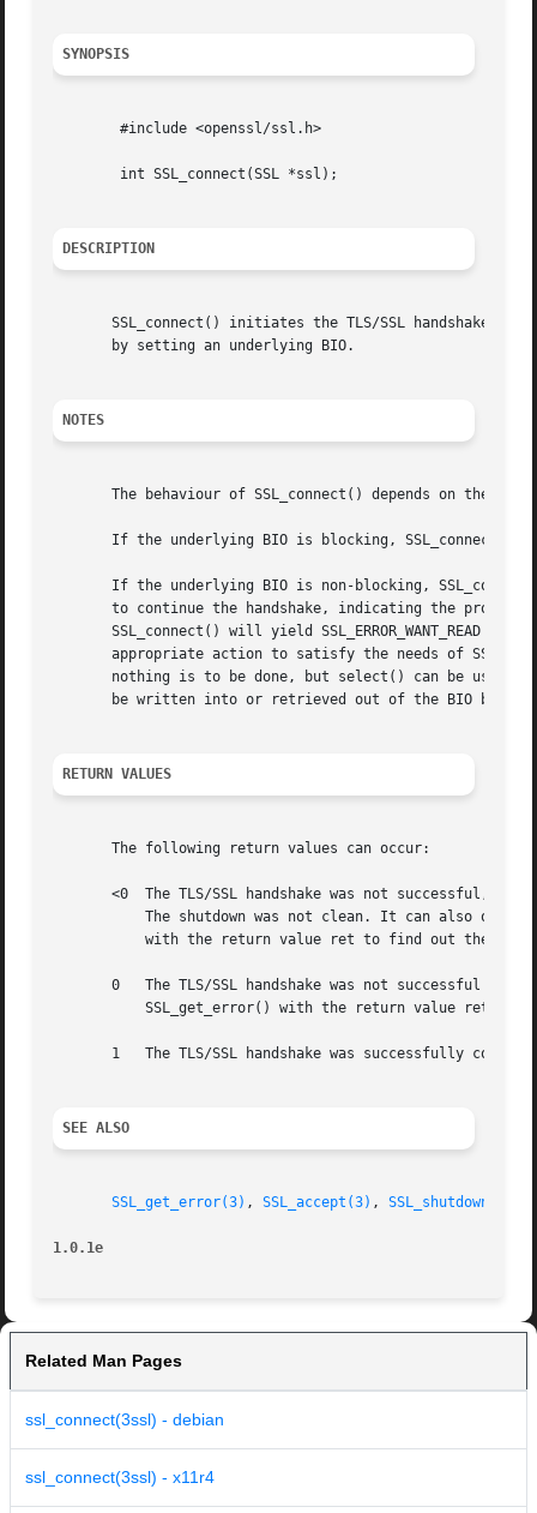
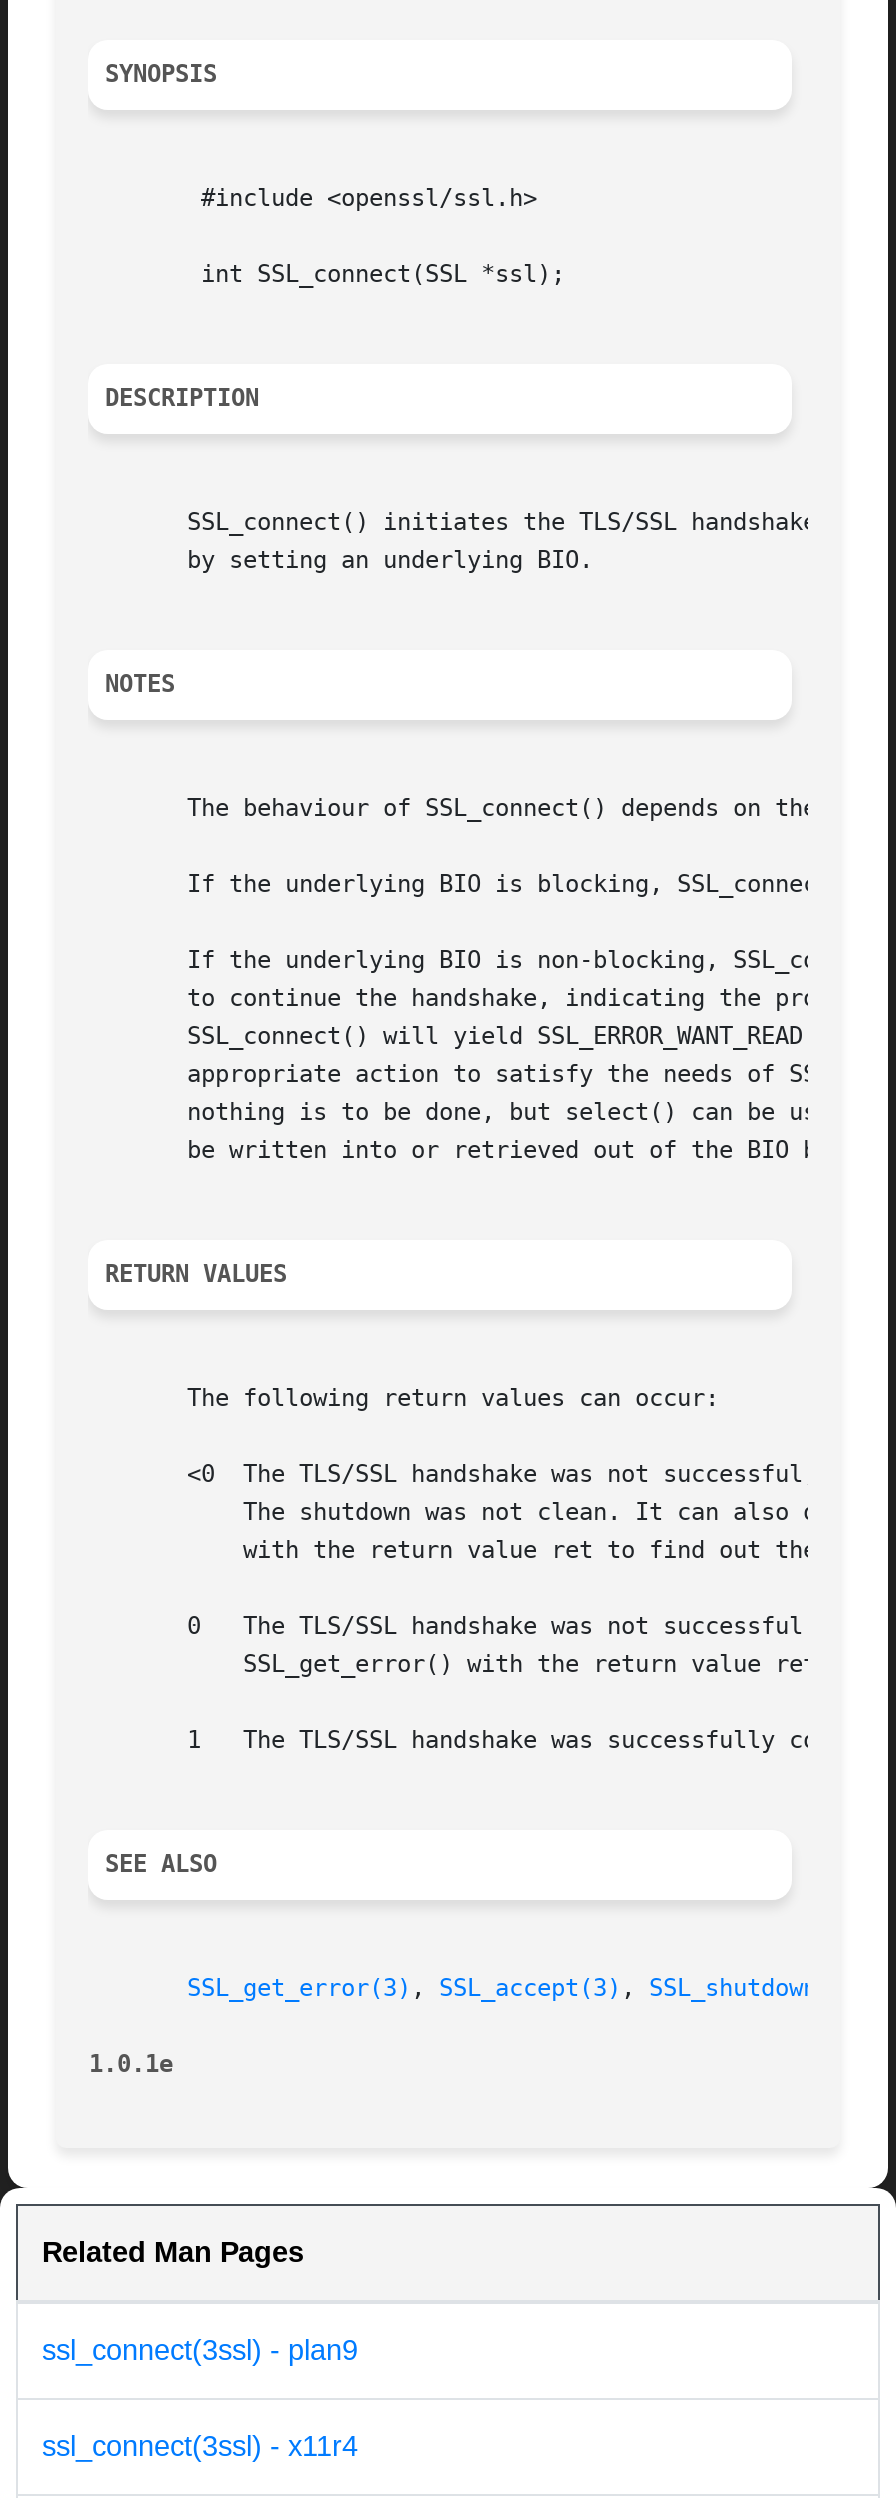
[25,1410,224,1429] ssl_connect(3ssl) - debian -> [42,2335,358,2367] ssl_connect(3ssl) - plan9

